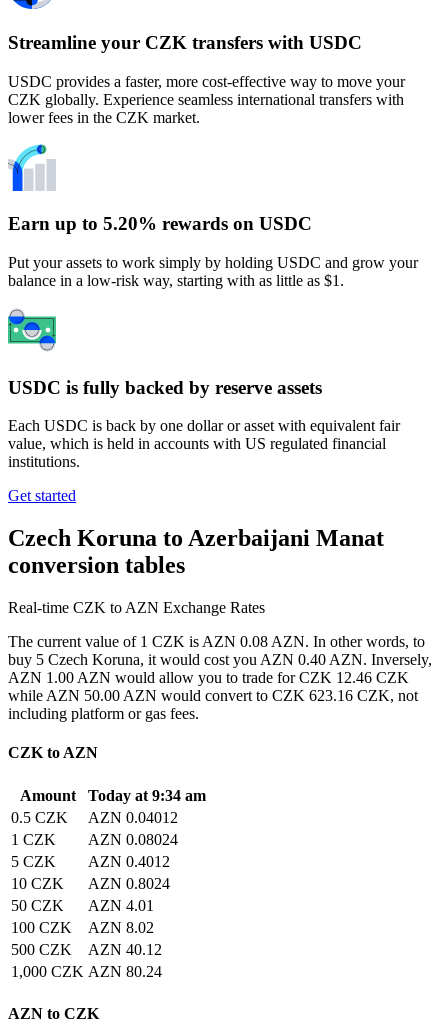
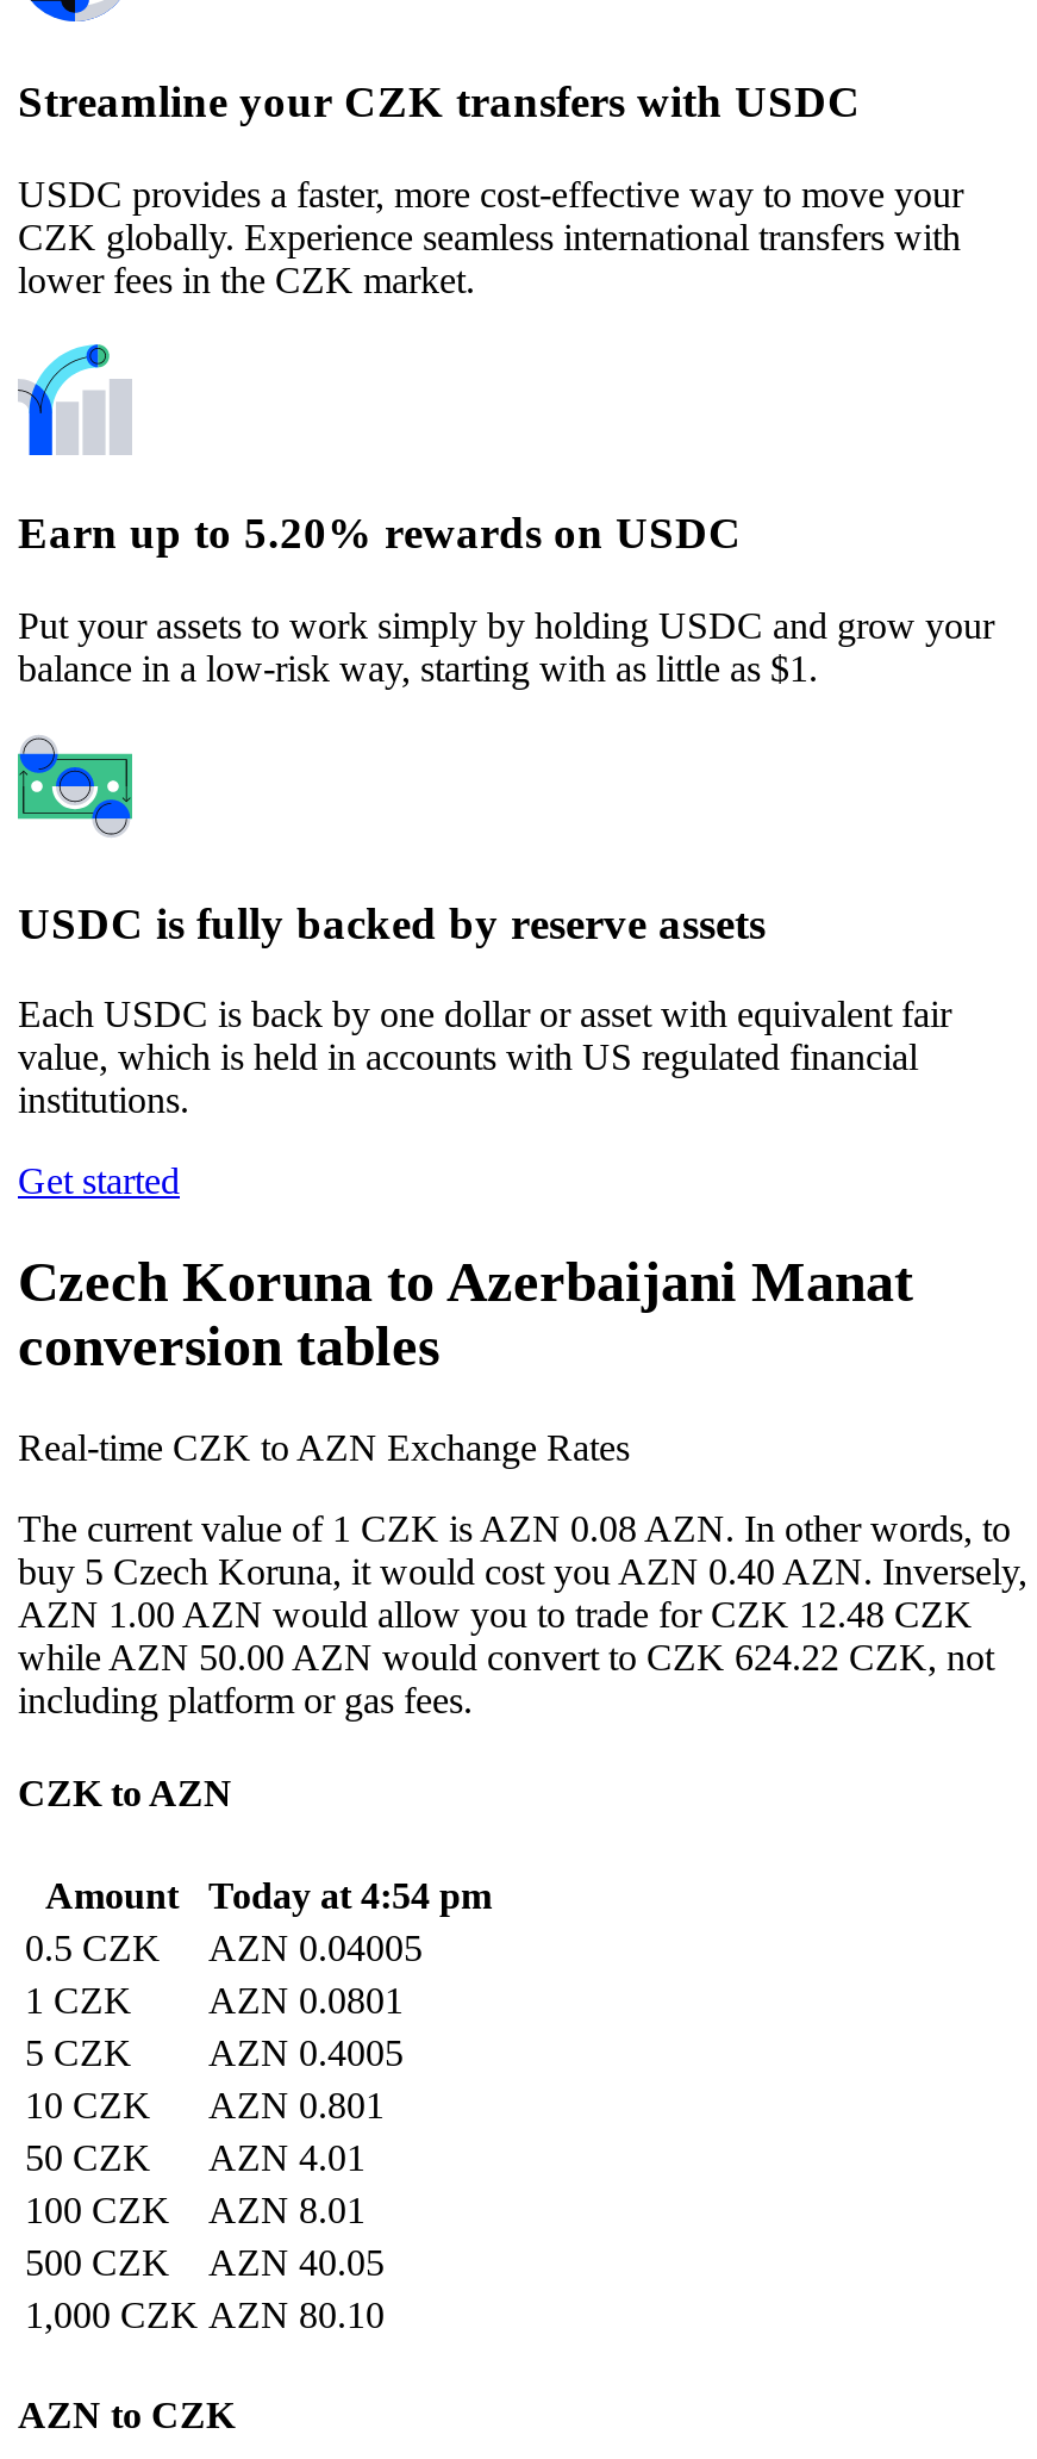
[8,669,409,686] AZN 1.00 AZN would allow you to trade for CZK 12.46 CZK -> [18,1595,973,1635] AZN 1.00 AZN would allow you to trade for CZK 12.48 CZK
[8,687,418,704] while AZN 50.00 AZN would convert to CZK 623.16 CZK, not -> [18,1637,994,1678] while AZN 50.00 AZN would convert to CZK 624.22 CZK, not
[19,787,206,804] Amount Today at 9:34 am -> [45,1875,492,1915] Amount Today at 4:54 pm
[11,809,178,826] 0.5 CZK AZN 0.04012 -> [25,1927,423,1967] 0.5 CZK AZN 0.04005
[11,831,178,848] 1 CZK AZN 0.08024 -> [25,1979,404,2020] 1 CZK AZN 0.0801
[11,853,170,870] 5 CZK AZN 0.4012 -> [25,2032,404,2072] 5 CZK AZN 0.4005
[11,875,170,892] 10 CZK AZN 0.8024 -> [25,2084,385,2125] 10 CZK AZN 0.801
[11,919,154,936] 100 CZK AZN 8.02 -> [25,2189,366,2230] 100 CZK AZN 8.01
[11,941,162,958] 500 CZK AZN 40.12 -> [25,2241,385,2282] 500 CZK AZN 40.05
[11,963,162,980] 1,000 CZK AZN 80.24 -> [25,2294,385,2334] 1,000 CZK AZN 80.10

